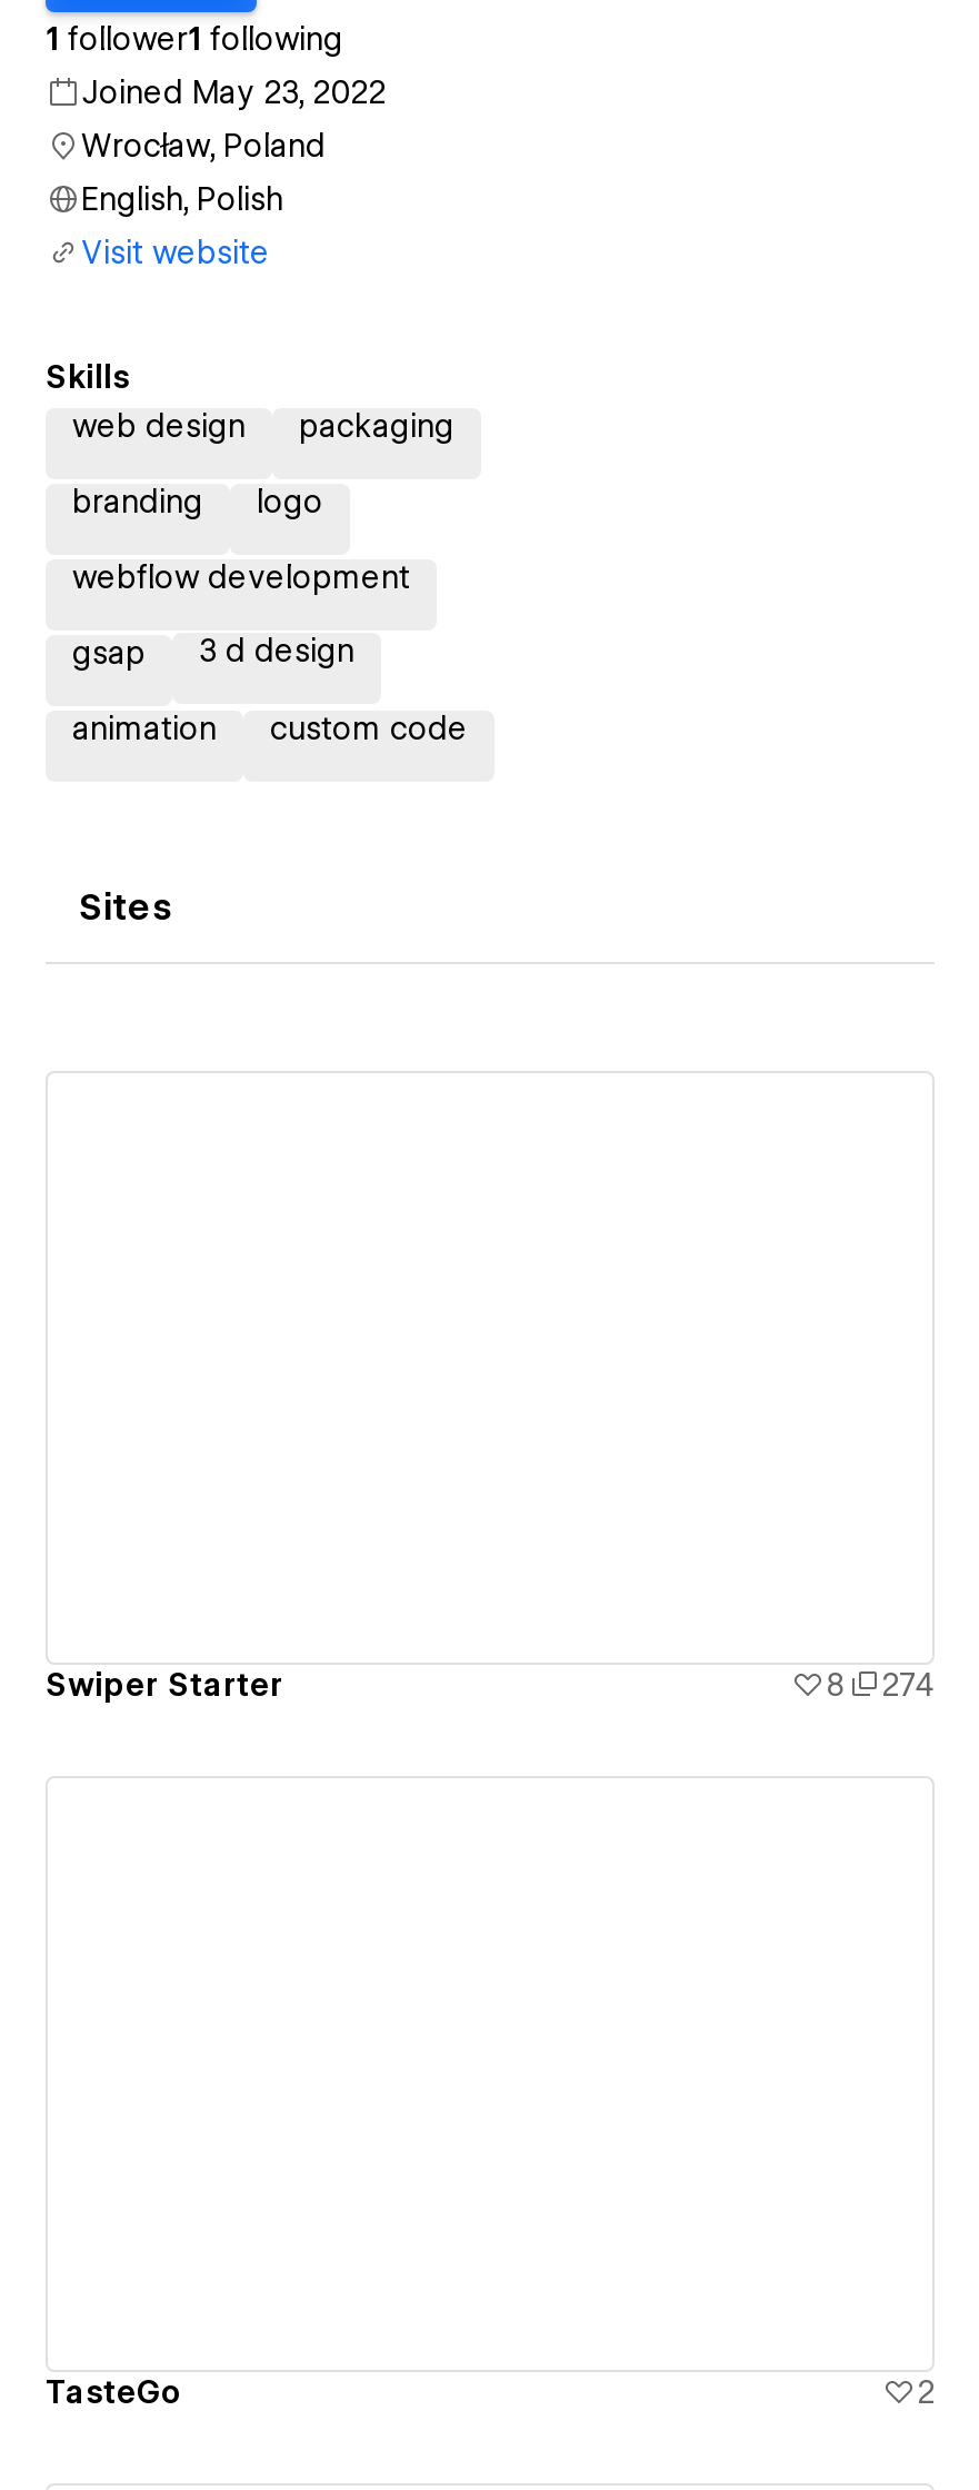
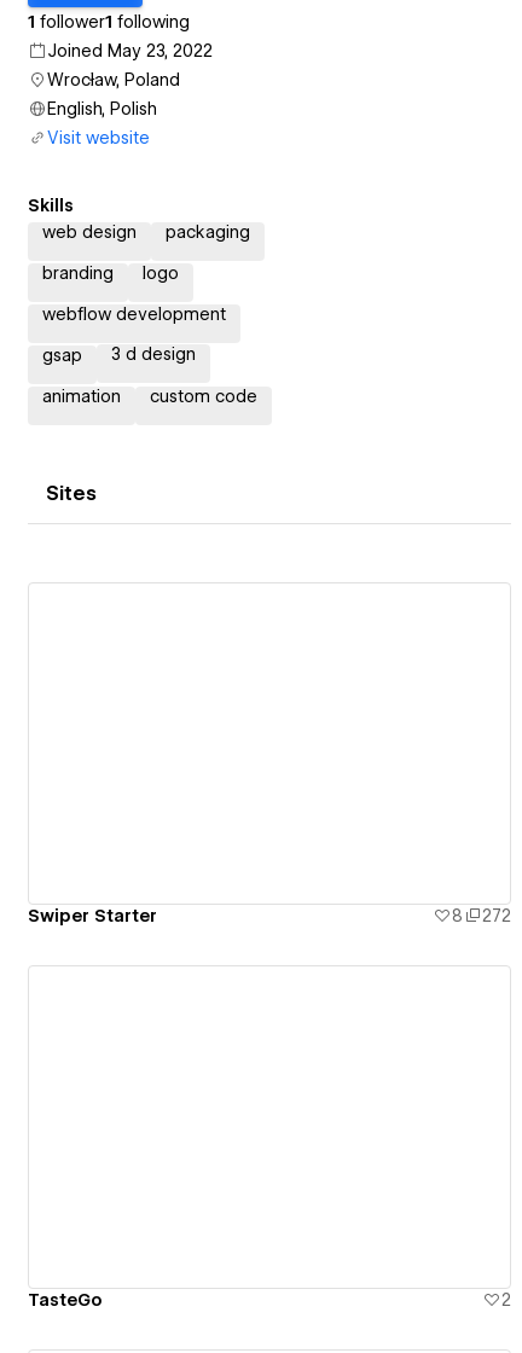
[826,1668,935,1703] 8 274 -> [452,906,511,926] 8 272

